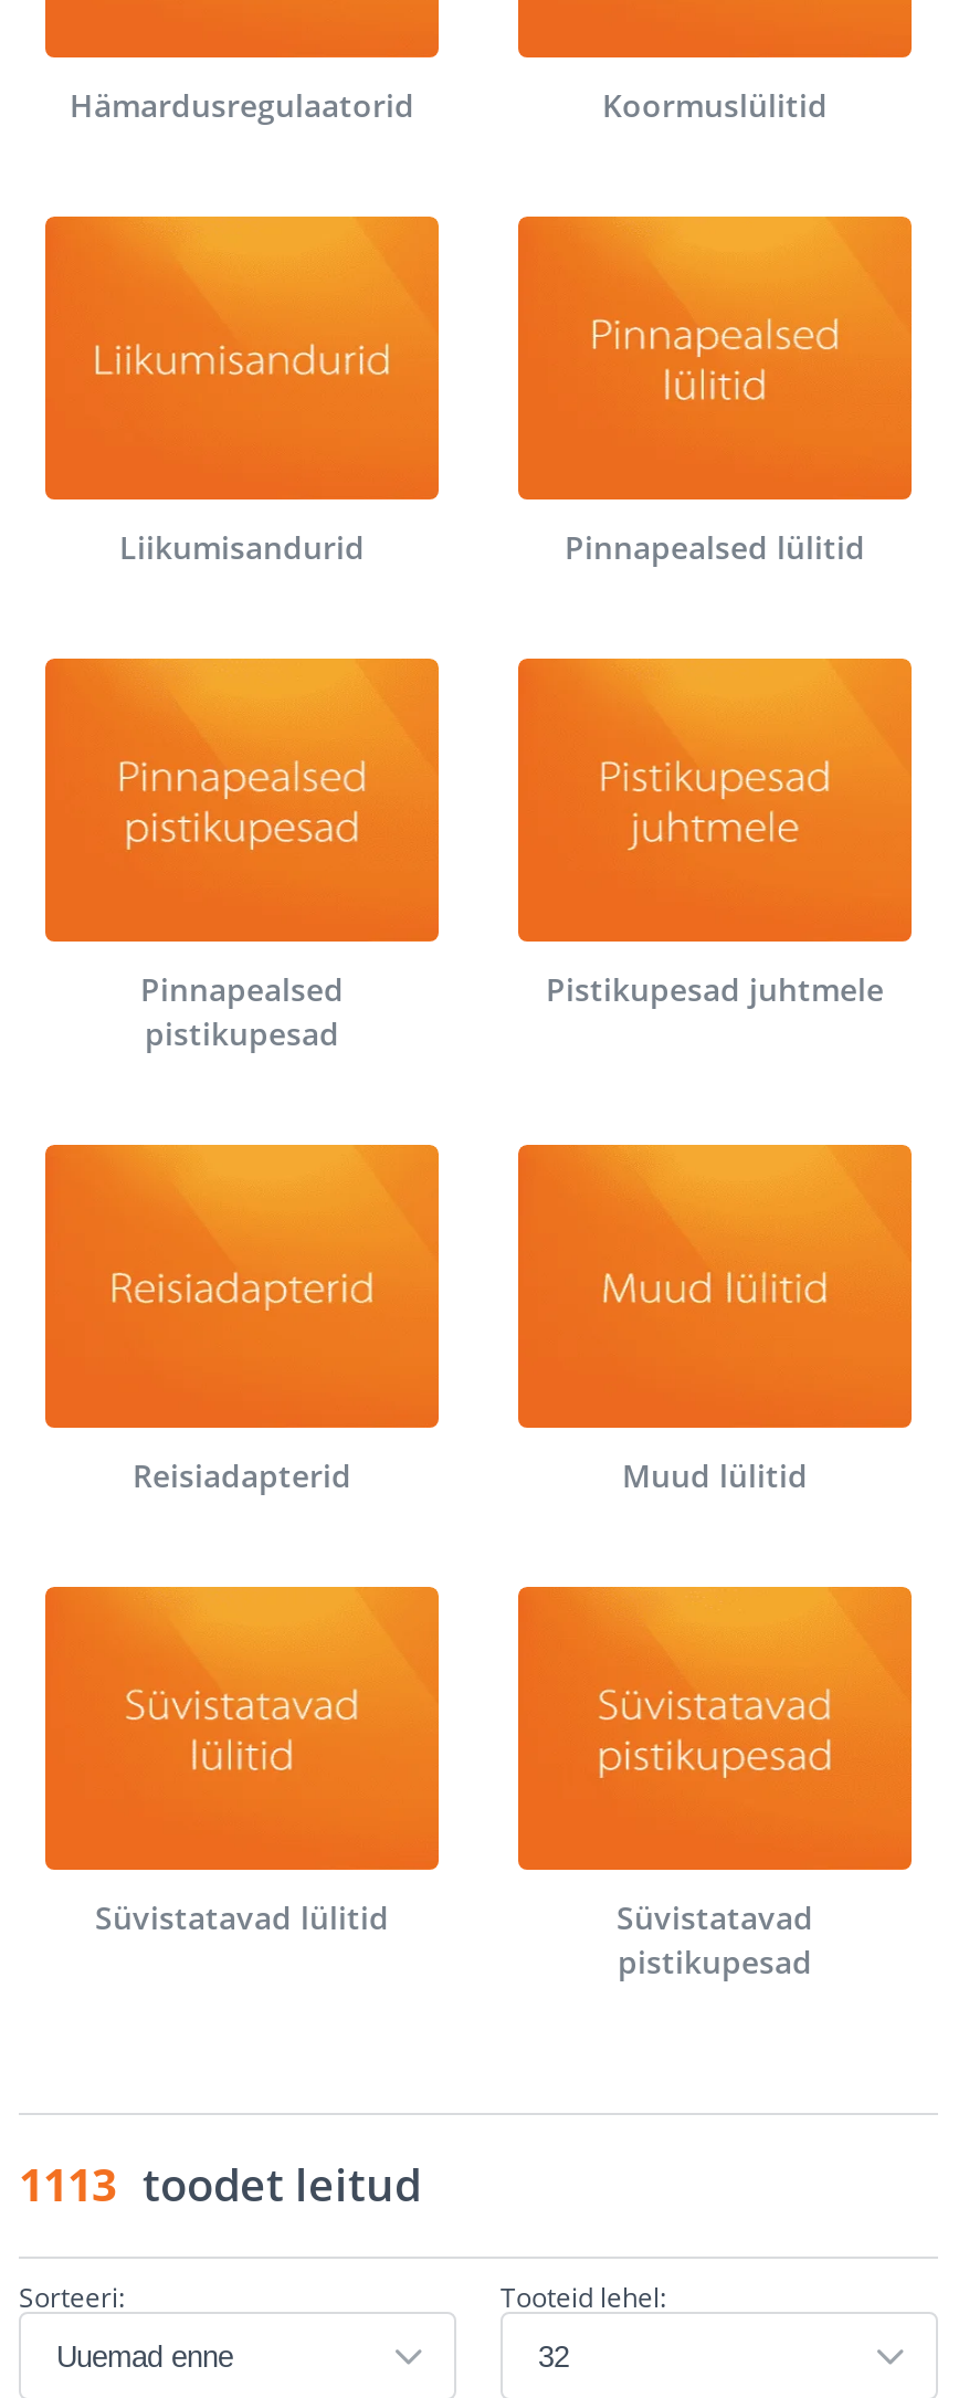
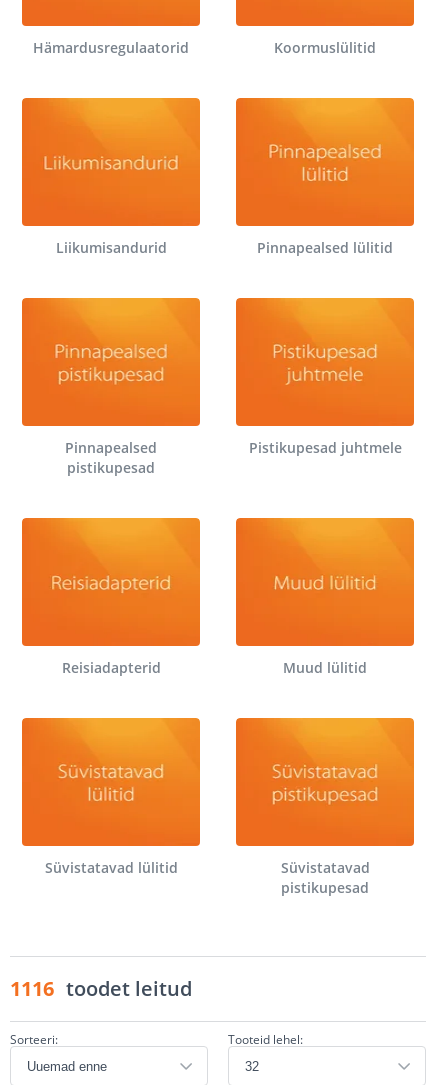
[19,2155,421,2215] 1113 toodet leitud -> [10,975,192,1002] 1116 toodet leitud

